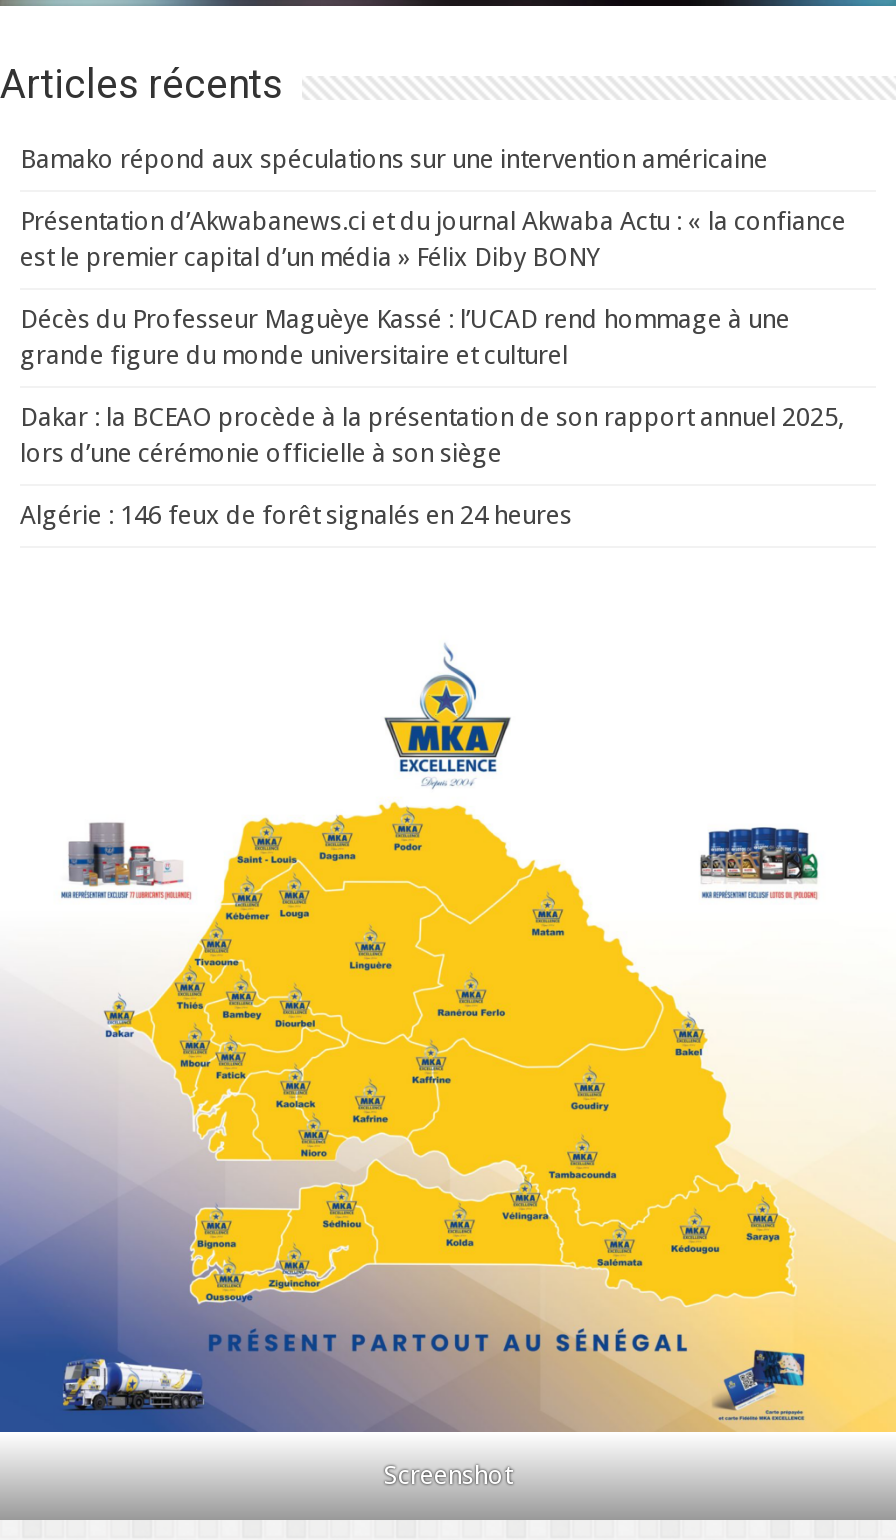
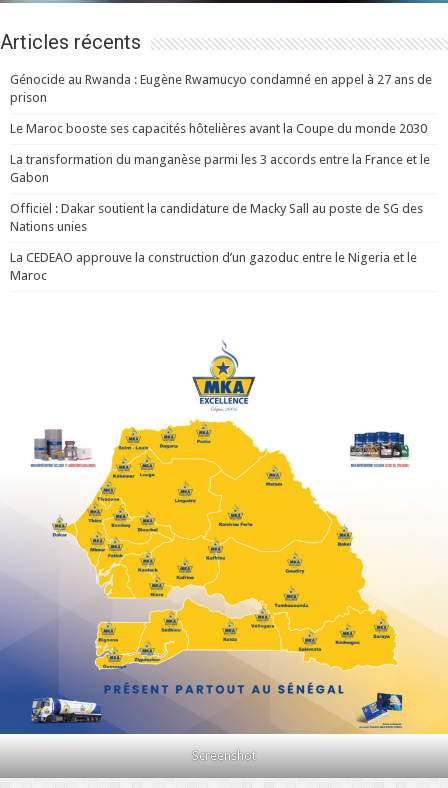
[20,144,768,174] Bamako répond aux spéculations sur une intervention américaine -> [10,72,432,105] Génocide au Rwanda : Eugène Rwamucyo condamné en appel à 27 ans de | prison
[20,206,846,272] Présentation d’Akwabanews.ci et du journal Akwaba Actu : « la confiance | est le premier capital d’un média » Félix Diby BONY -> [10,121,427,136] Le Maroc booste ses capacités hôtelières avant la Coupe du monde 2030
[20,304,790,370] Décès du Professeur Maguèye Kassé : l’UCAD rend hommage à une | grande figure du monde universitaire et culturel -> [10,152,430,185] La transformation du manganèse parmi les 3 accords entre la France et le | Gabon
[20,402,844,468] Dakar : la BCEAO procède à la présentation de son rapport annuel 2025, | lors d’une cérémonie officielle à son siège -> [10,201,423,234] Officiel : Dakar soutient la candidature de Macky Sall au poste de SG des | Nations unies
[20,500,572,530] Algérie : 146 feux de forêt signalés en 24 heures -> [10,250,417,283] La CEDEAO approuve la construction d’un gazoduc entre le Nigeria et le | Maroc

